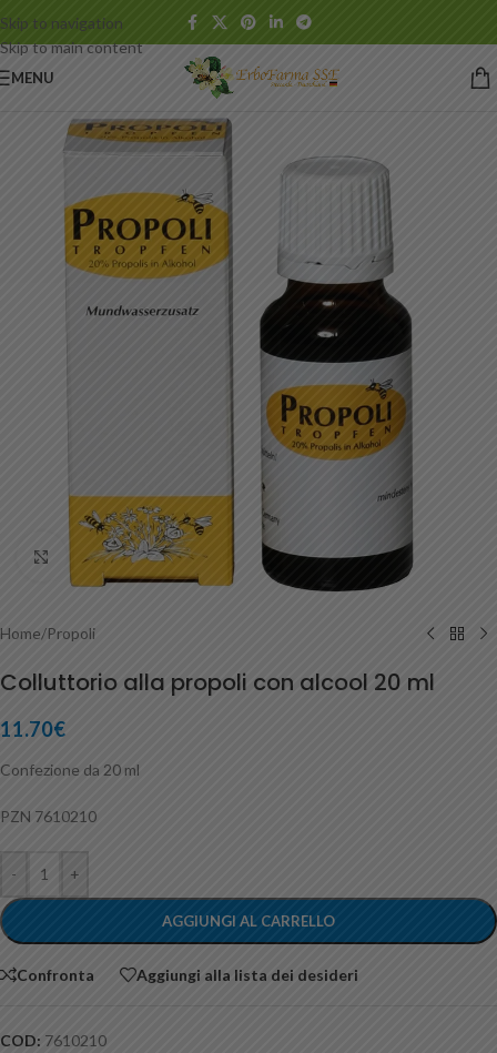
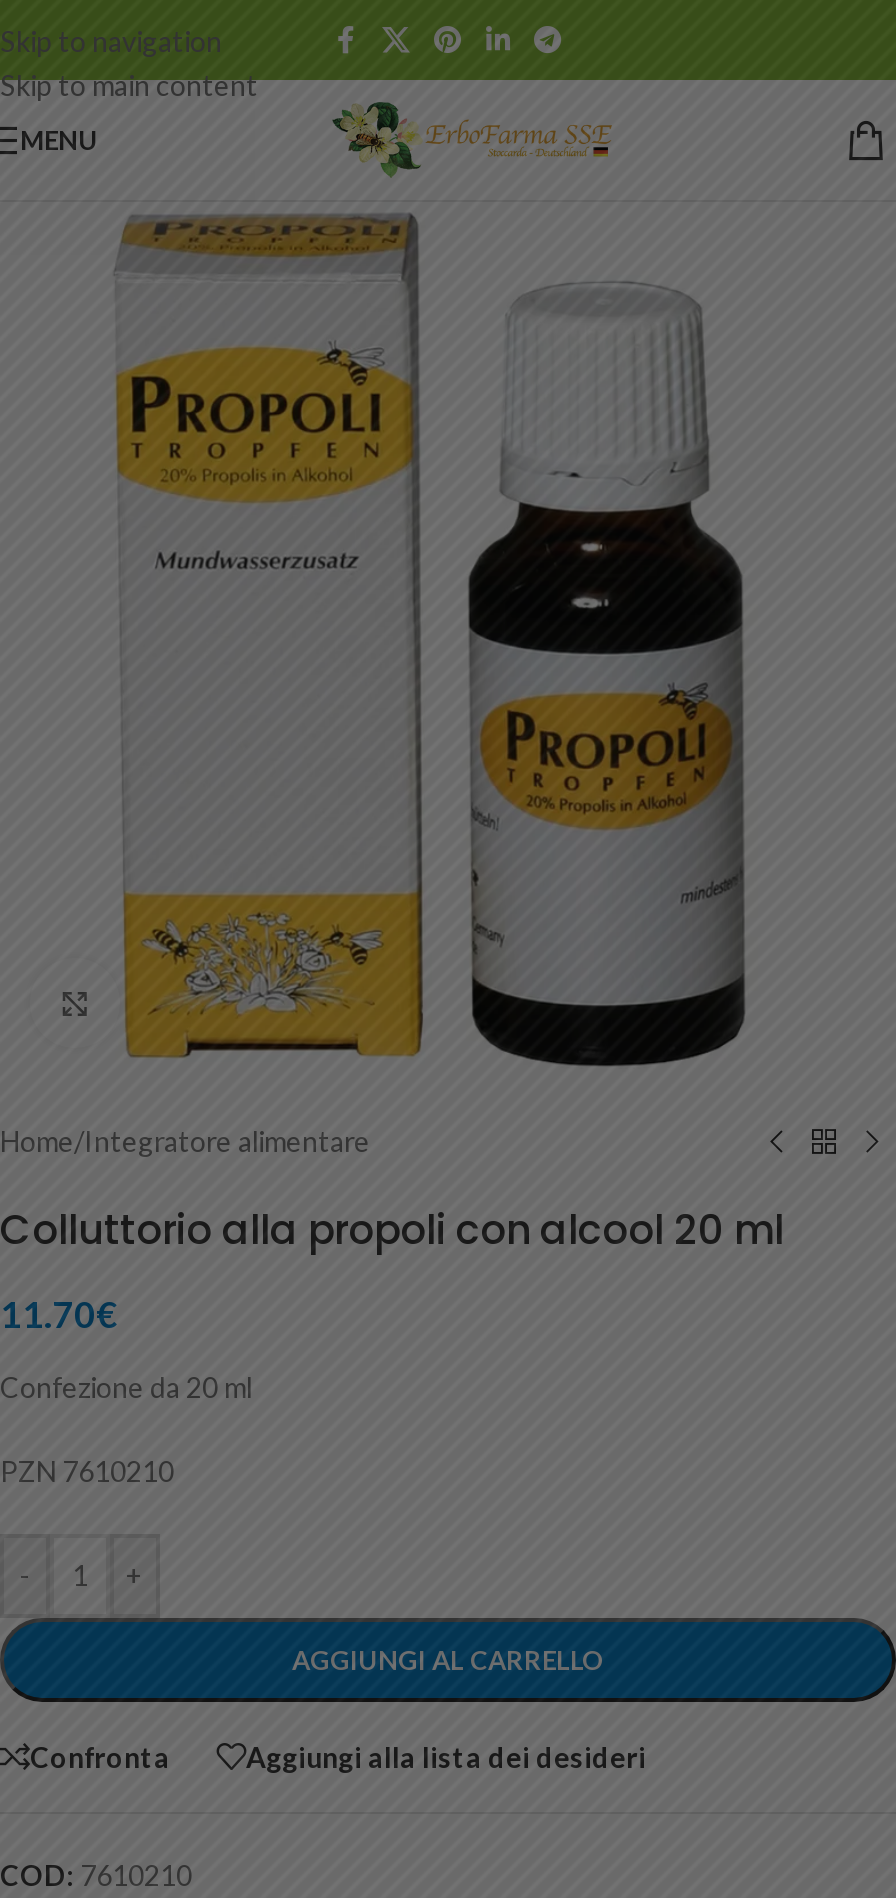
[0,624,95,642] Home/ Propoli -> [0,1124,370,1158] Home/ Integratore alimentare

